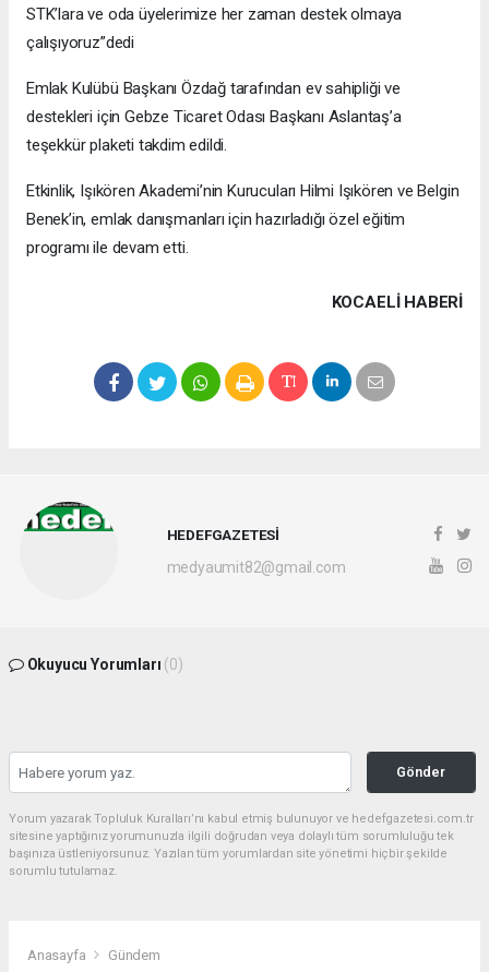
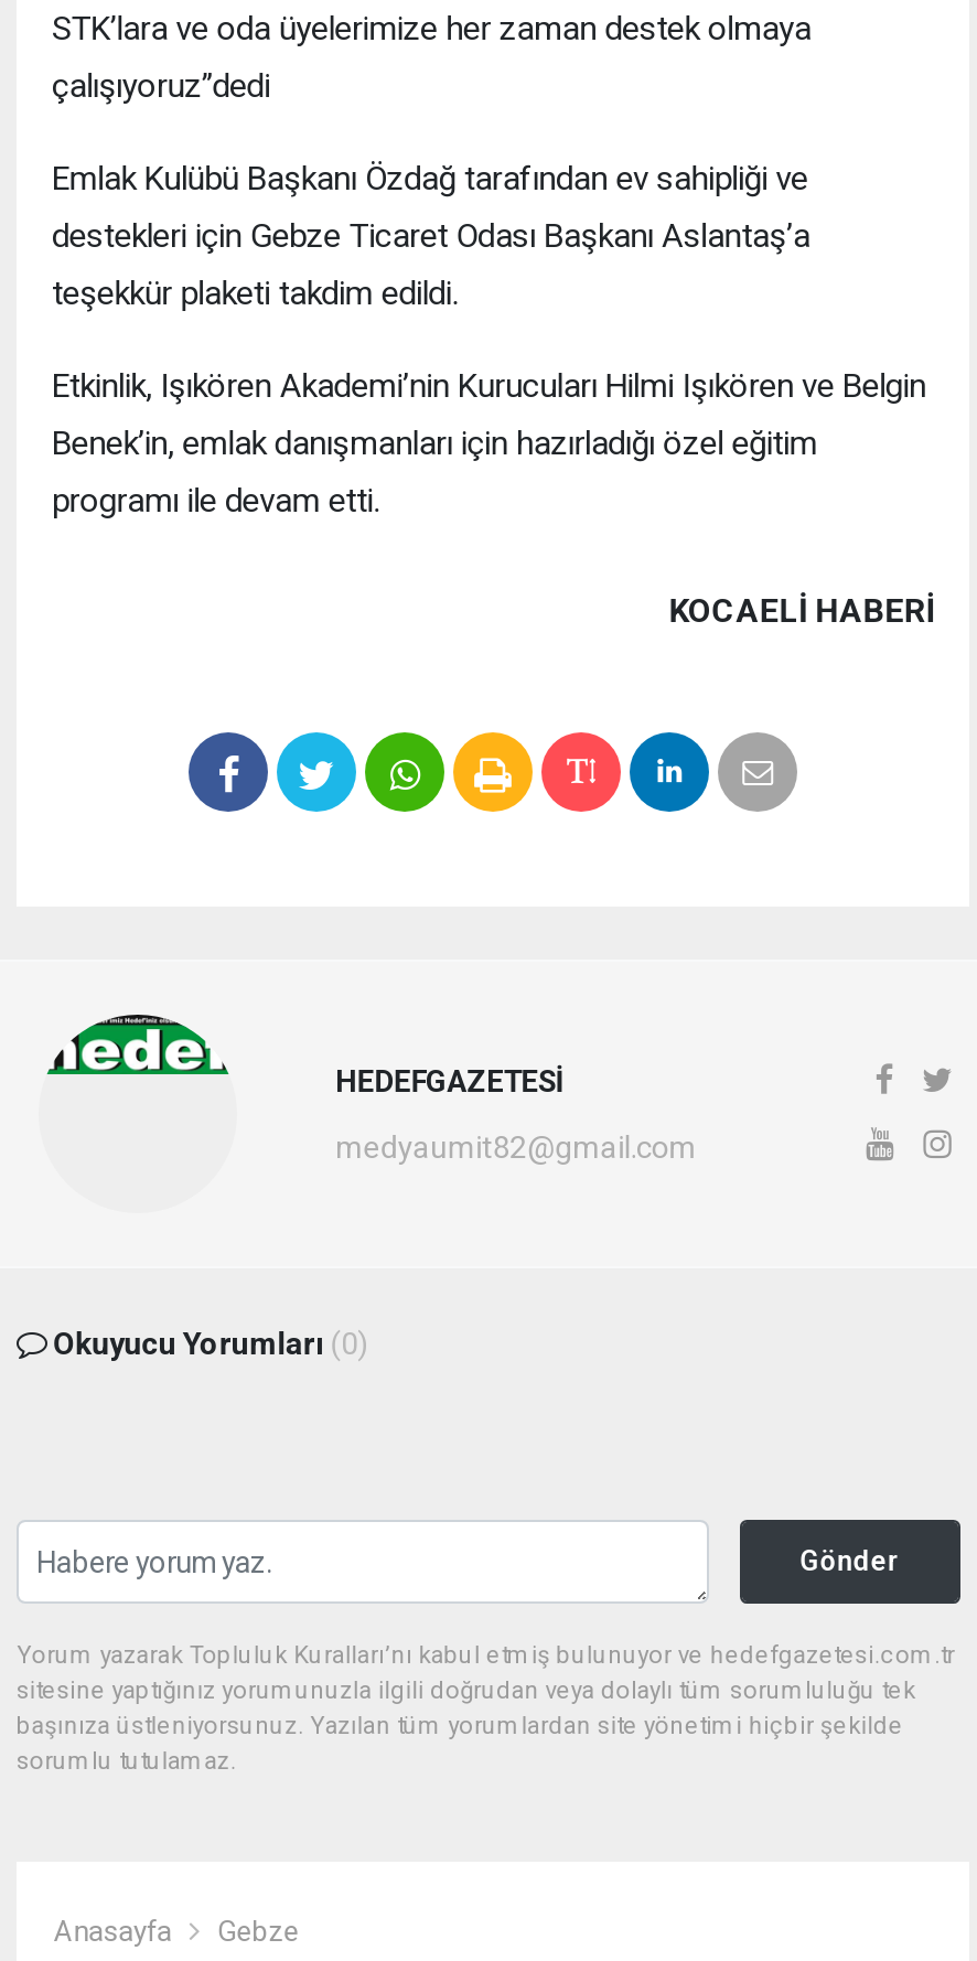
[108,947,160,963] Gündem -> [217,1915,299,1948] Gebze

